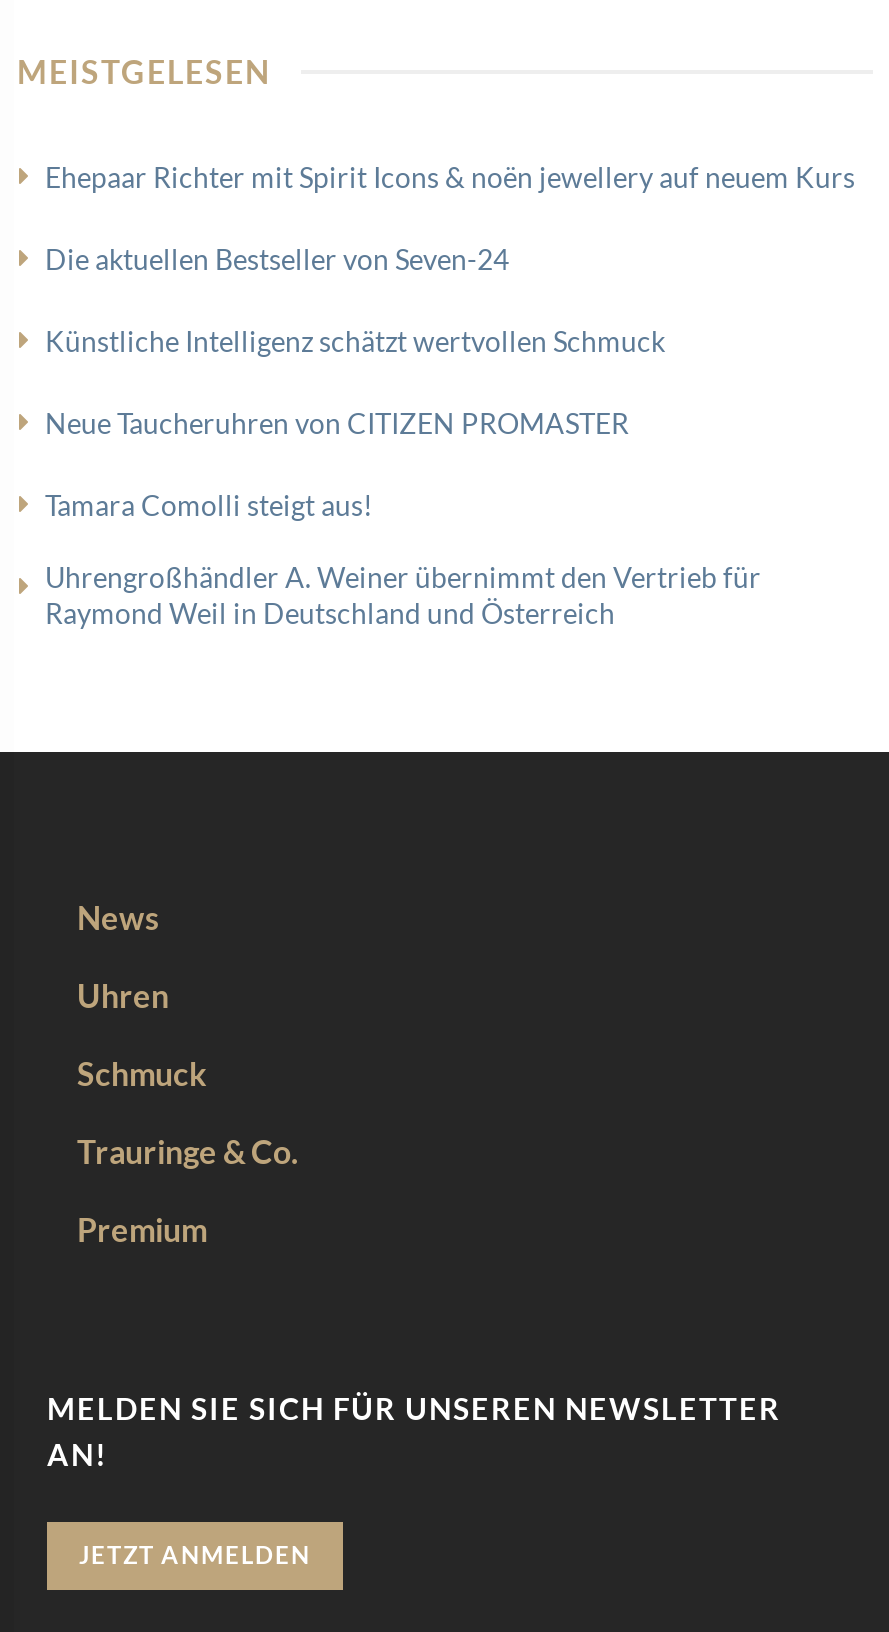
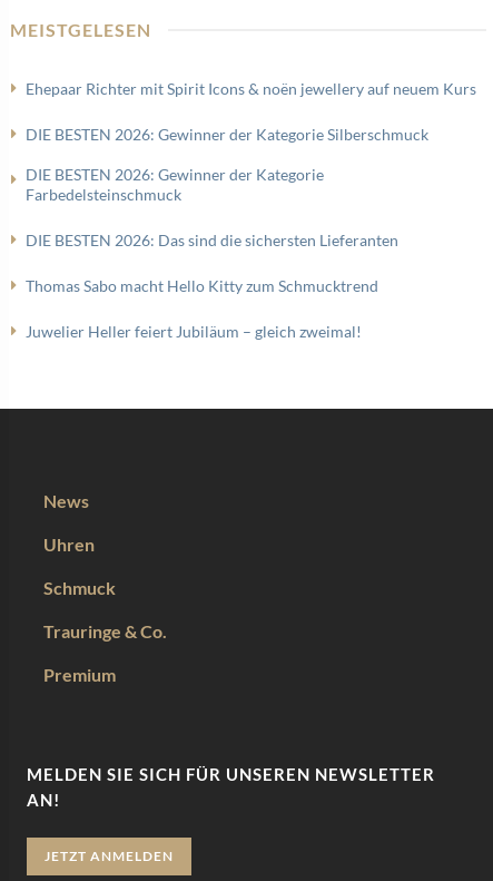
[45,241,509,275] Die aktuellen Bestseller von Seven-24 -> [26,124,428,143] DIE BESTEN 2026: Gewinner der Kategorie Silberschmuck
[45,323,665,357] Künstliche Intelligenz schätzt wertvollen Schmuck -> [26,164,324,203] DIE BESTEN 2026: Gewinner der Kategorie | Farbedelsteinschmuck
[45,405,629,439] Neue Taucheruhren von CITIZEN PROMASTER -> [26,230,398,249] DIE BESTEN 2026: Das sind die sichersten Lieferanten
[45,487,373,521] Tamara Comolli steigt aus! -> [26,276,378,295] Thomas Sabo macht Hello Kitty zum Schmucktrend
[45,559,761,629] Uhrengroßhändler A. Weiner übernimmt den Vertrieb für | Raymond Weil in Deutschland und Österreich -> [26,321,362,340] Juwelier Heller feiert Jubiläum – gleich zweimal!

